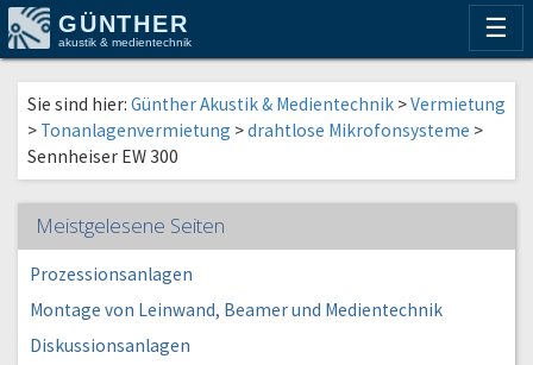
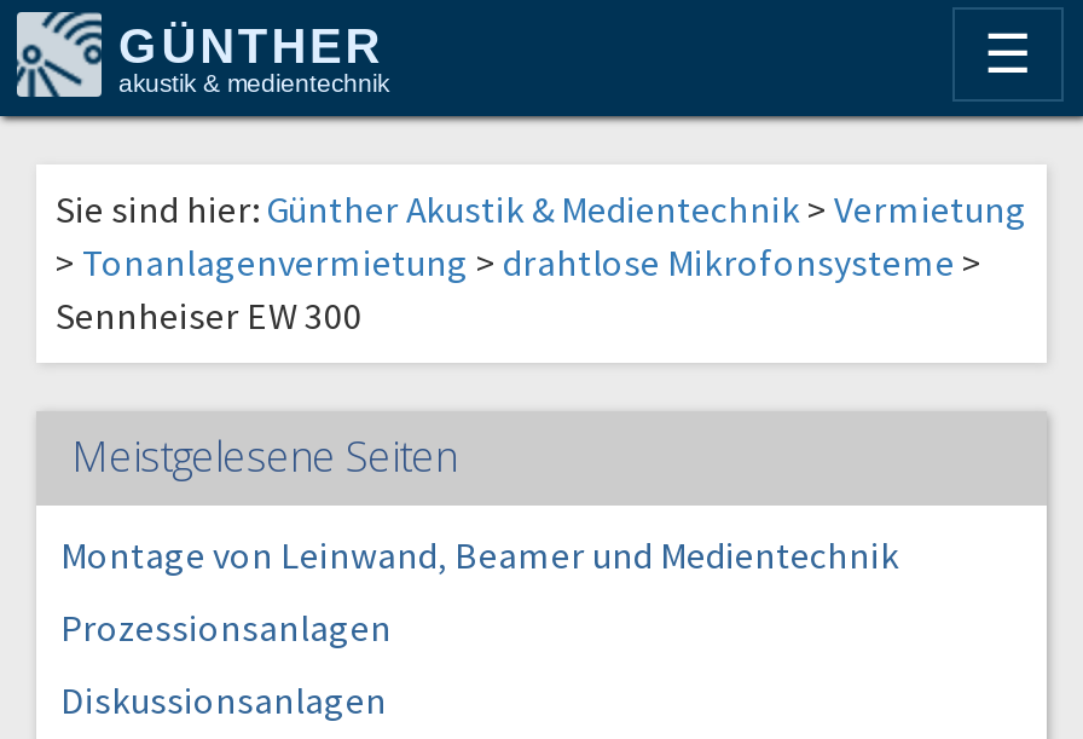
moved [30,263,193,285] -> [60,605,392,651]: Prozessionsanlagen
moved [30,298,443,321] -> [60,532,899,578]: Montage von Leinwand, Beamer und Medientechnik

